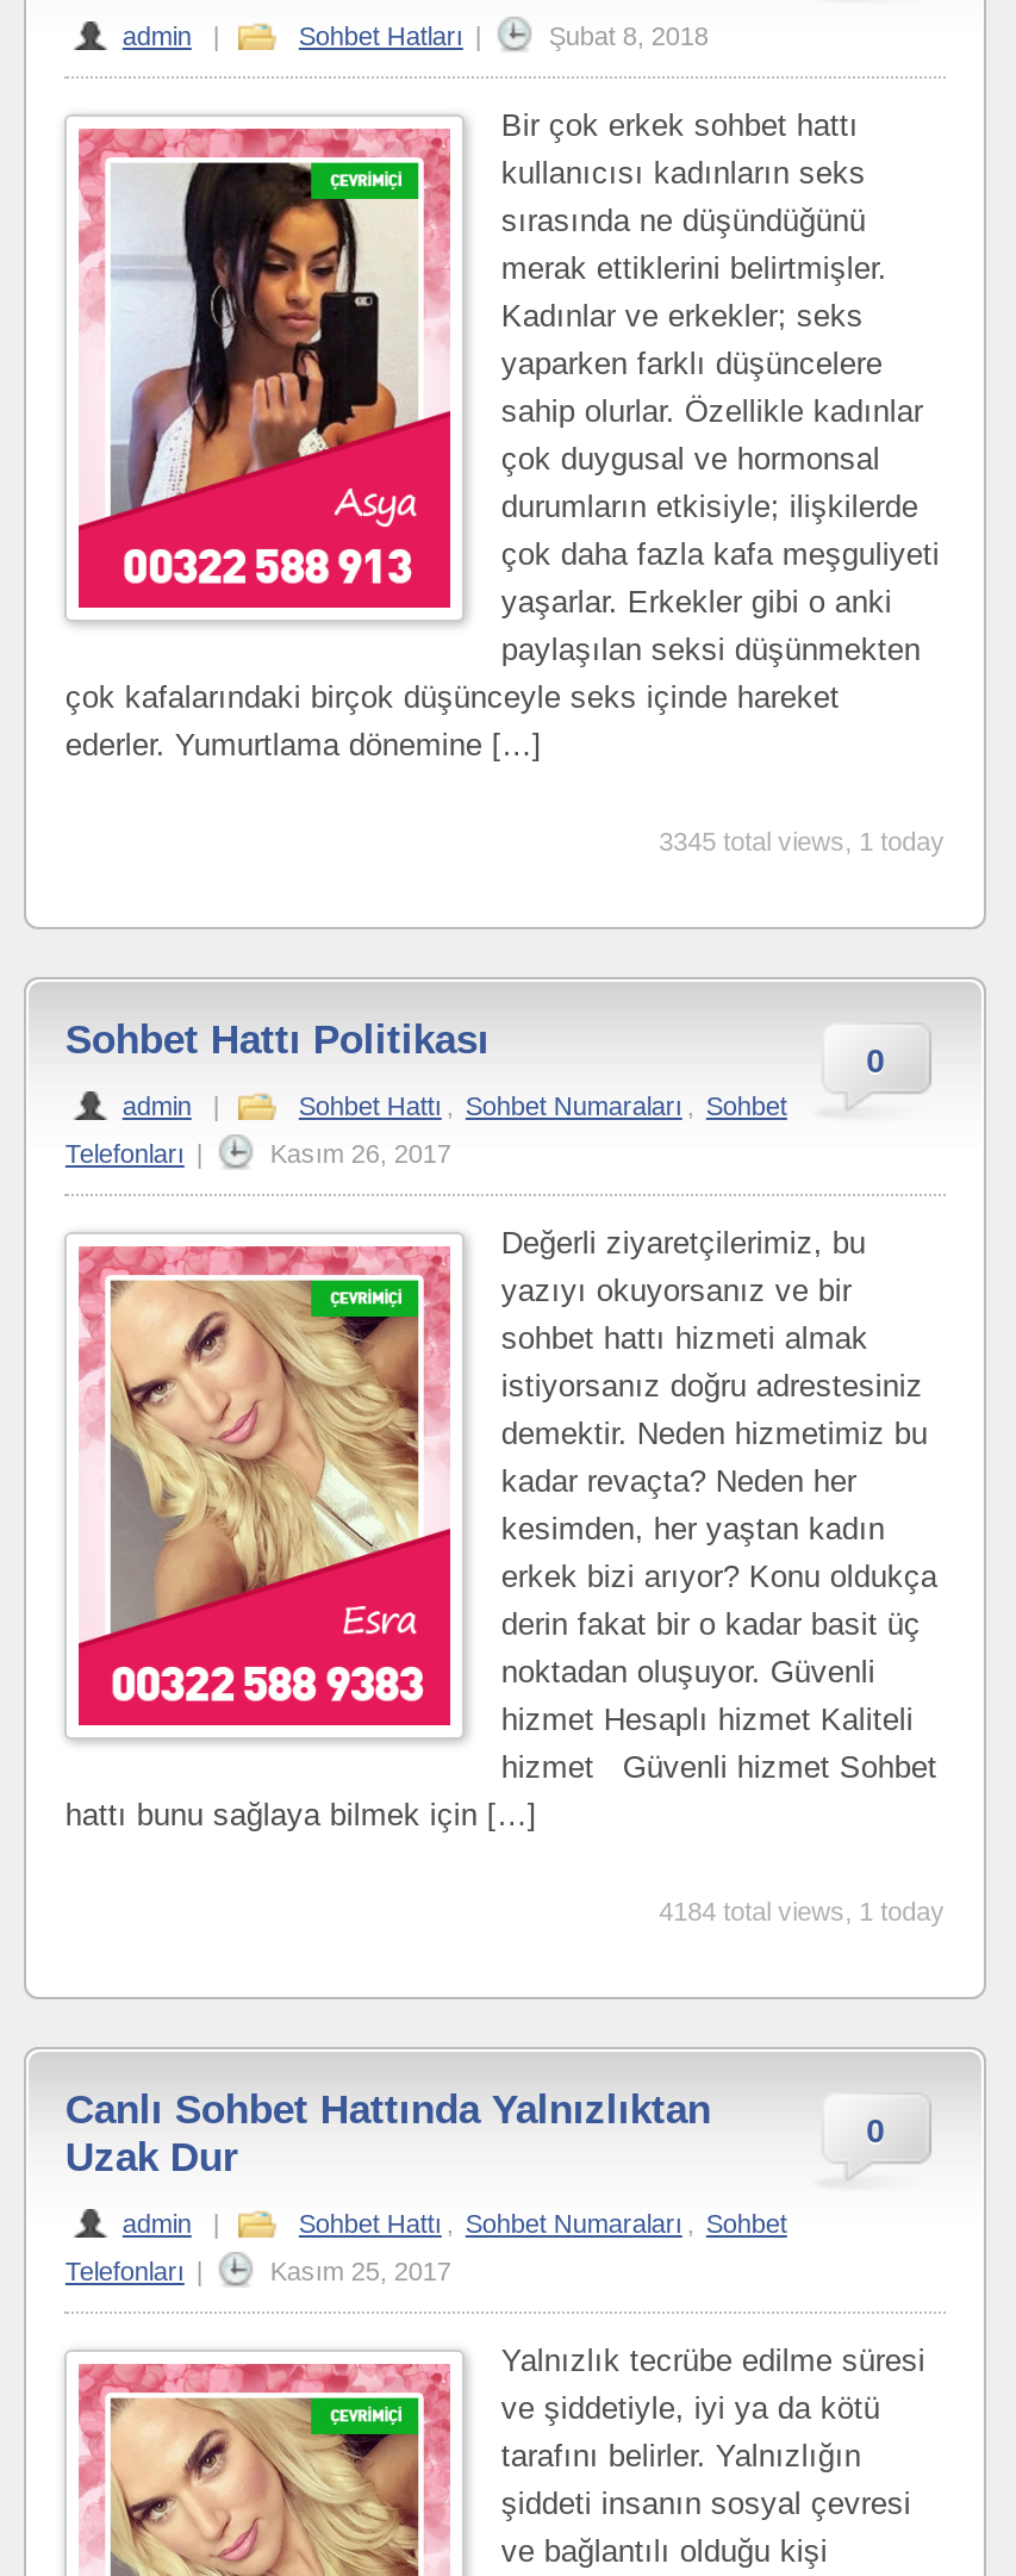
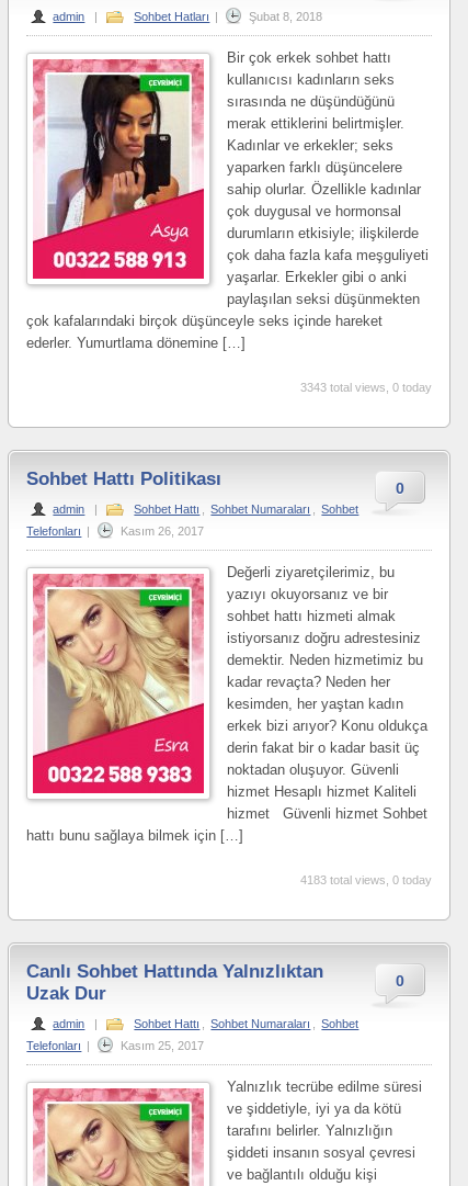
[659,827,945,855] 3345 total views, 1 today -> [300,381,431,394] 3343 total views, 0 today
[659,1897,945,1925] 4184 total views, 1 today -> [300,873,431,886] 4183 total views, 0 today

